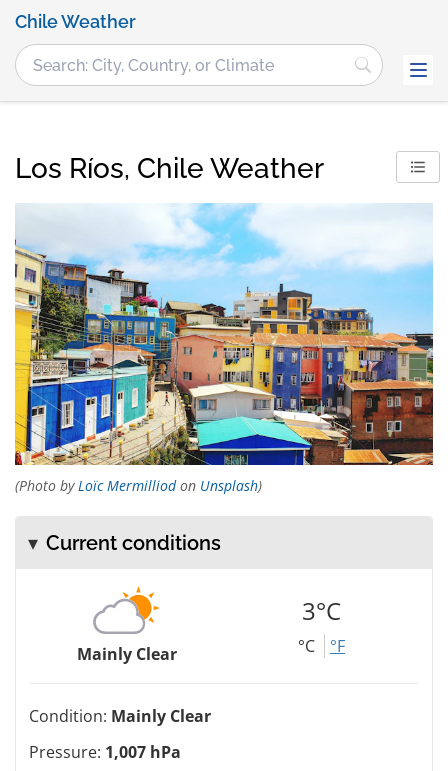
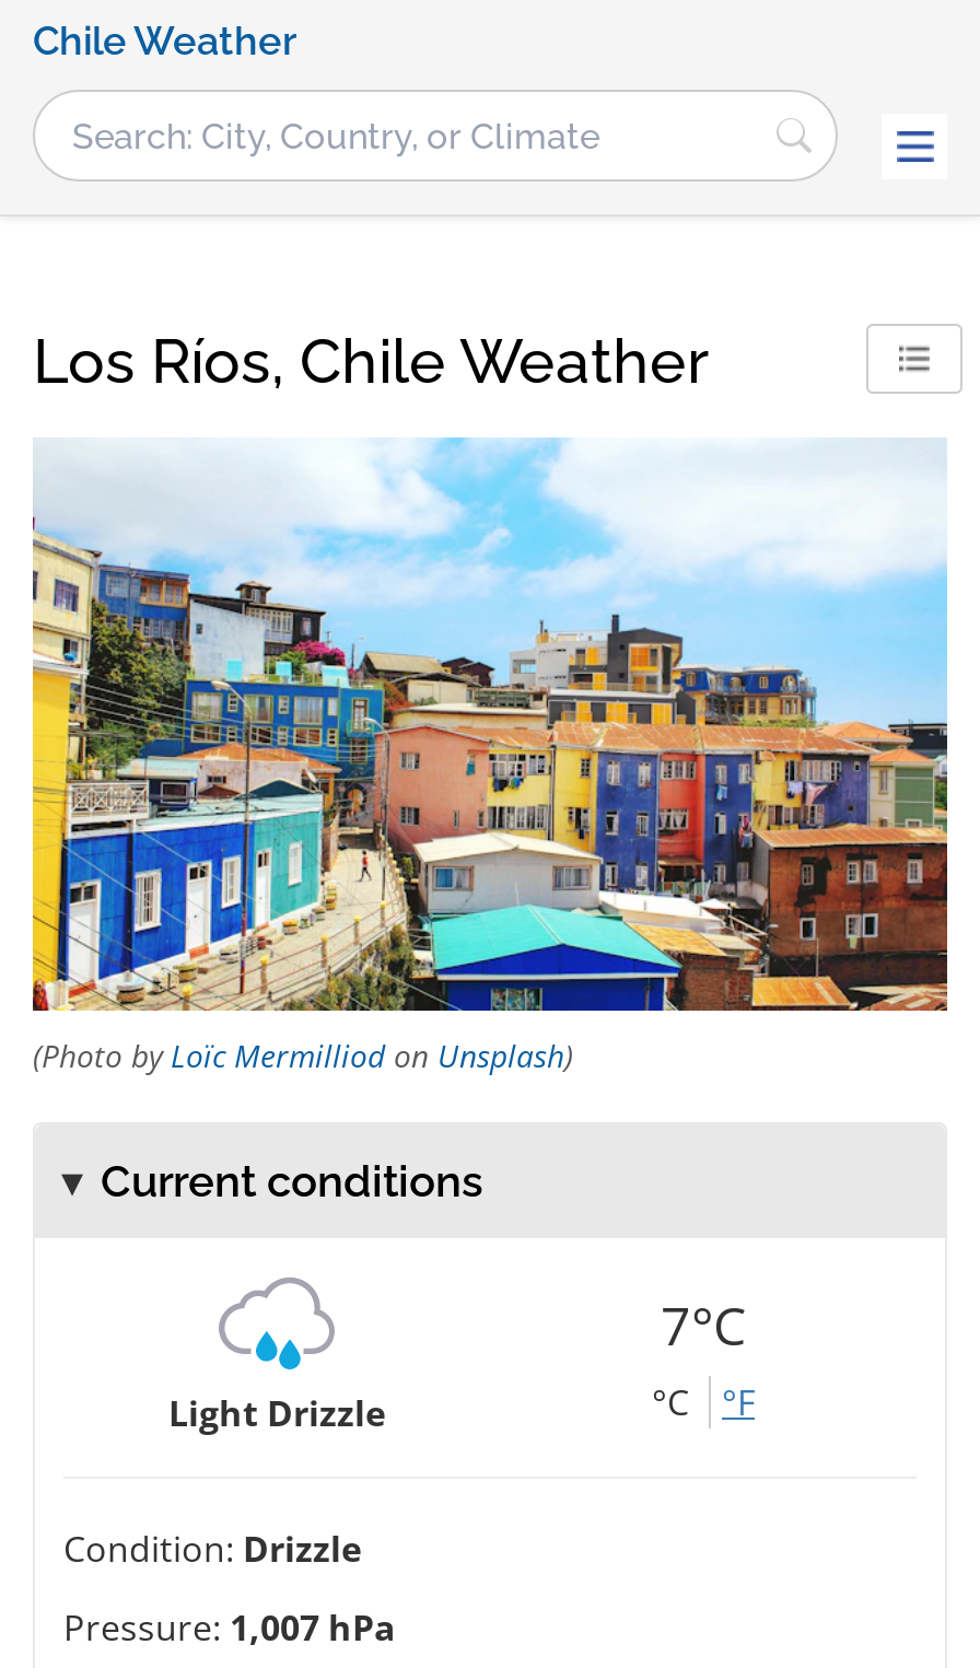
[76,587,176,665] [image] | Mainly Clear -> [168,1275,385,1437] [image] | Light Drizzle
[302,594,341,627] 3°C -> [661,1288,746,1360] 7°C
[29,705,211,727] Condition: Mainly Clear -> [63,1524,361,1572] Condition: Drizzle

